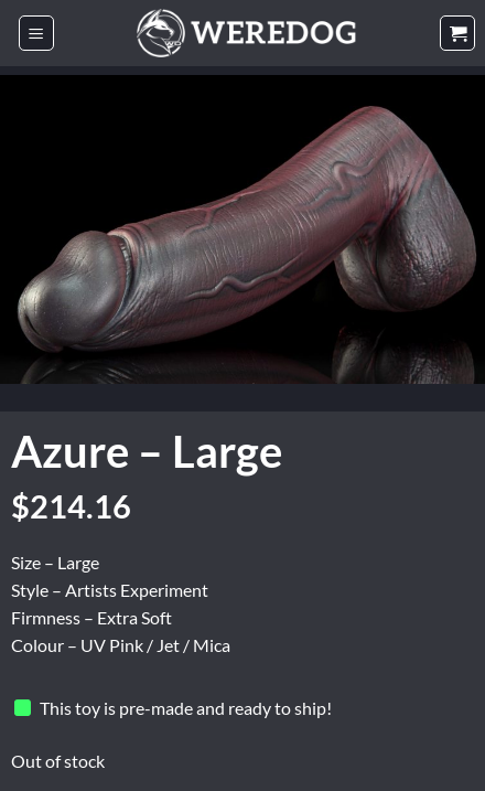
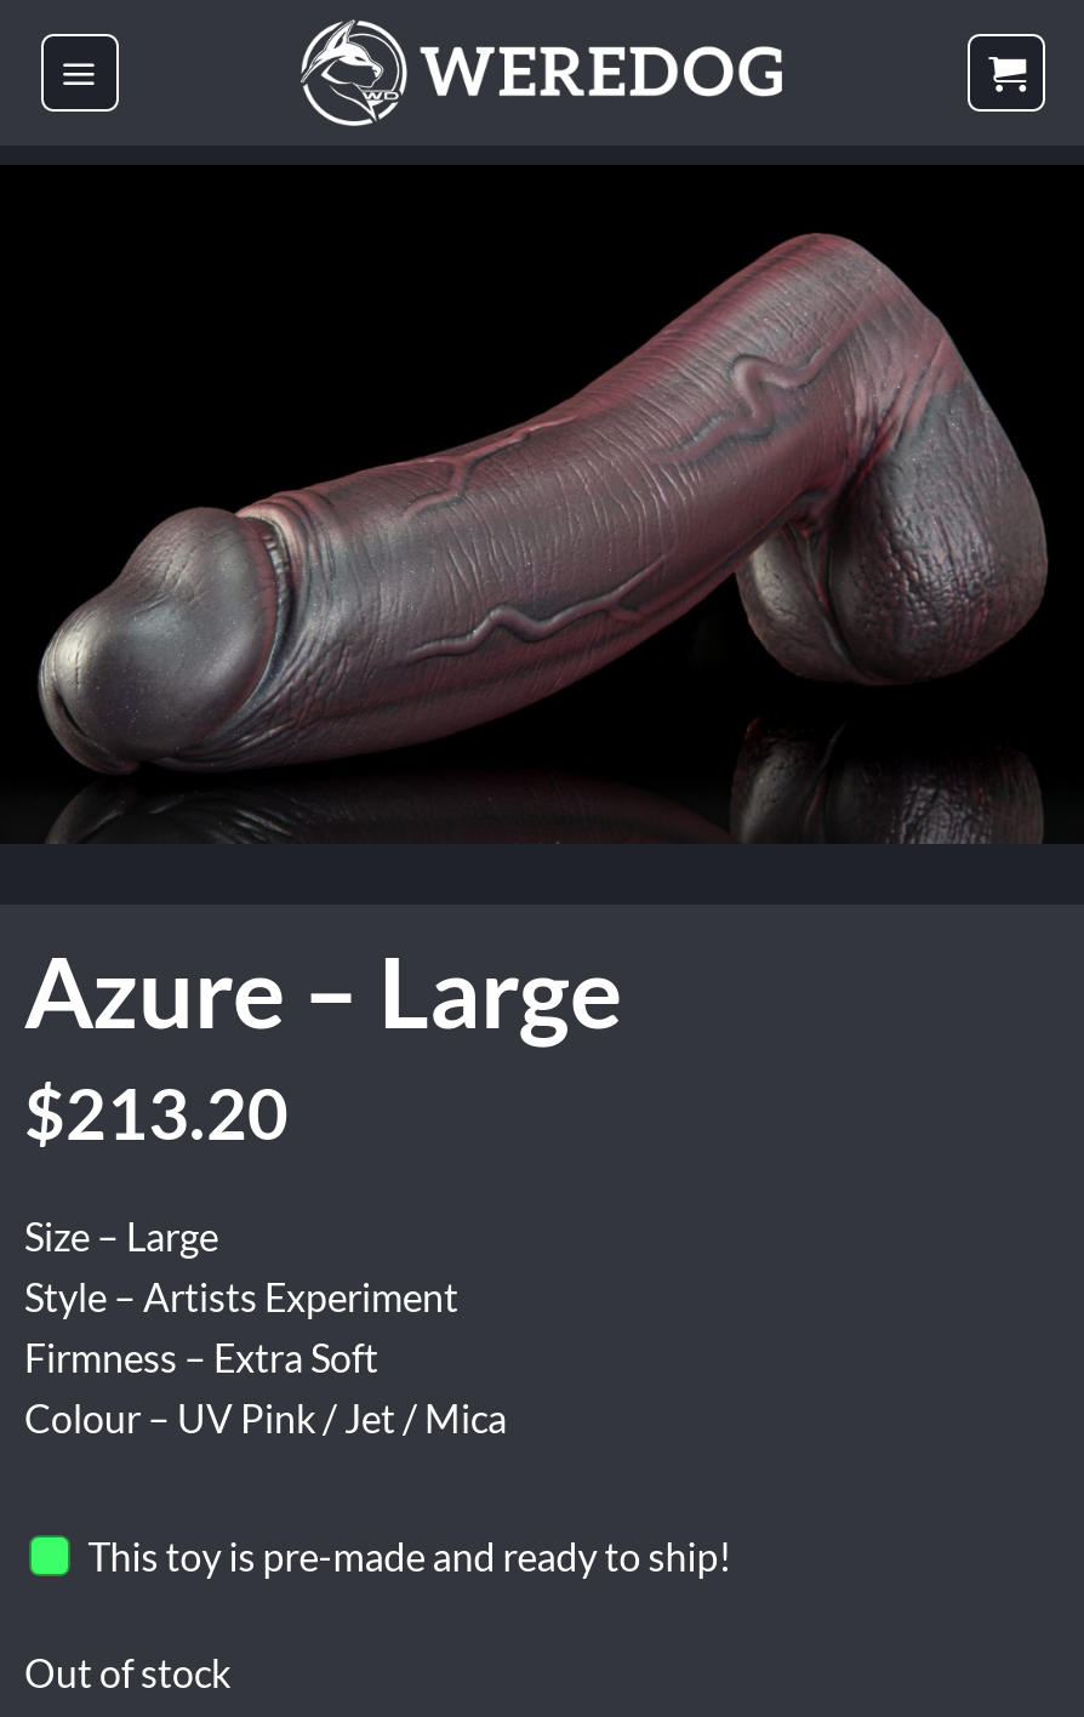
[11,488,131,525] $214.16 -> [24,1072,289,1154] $213.20

